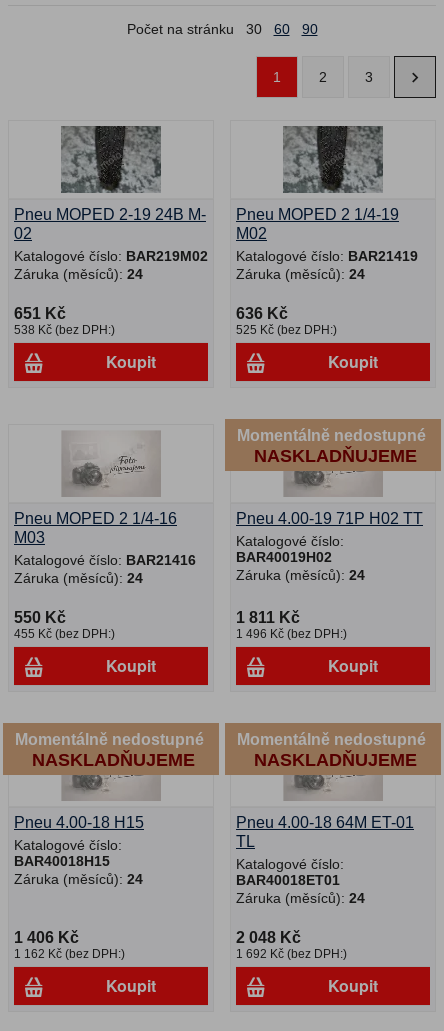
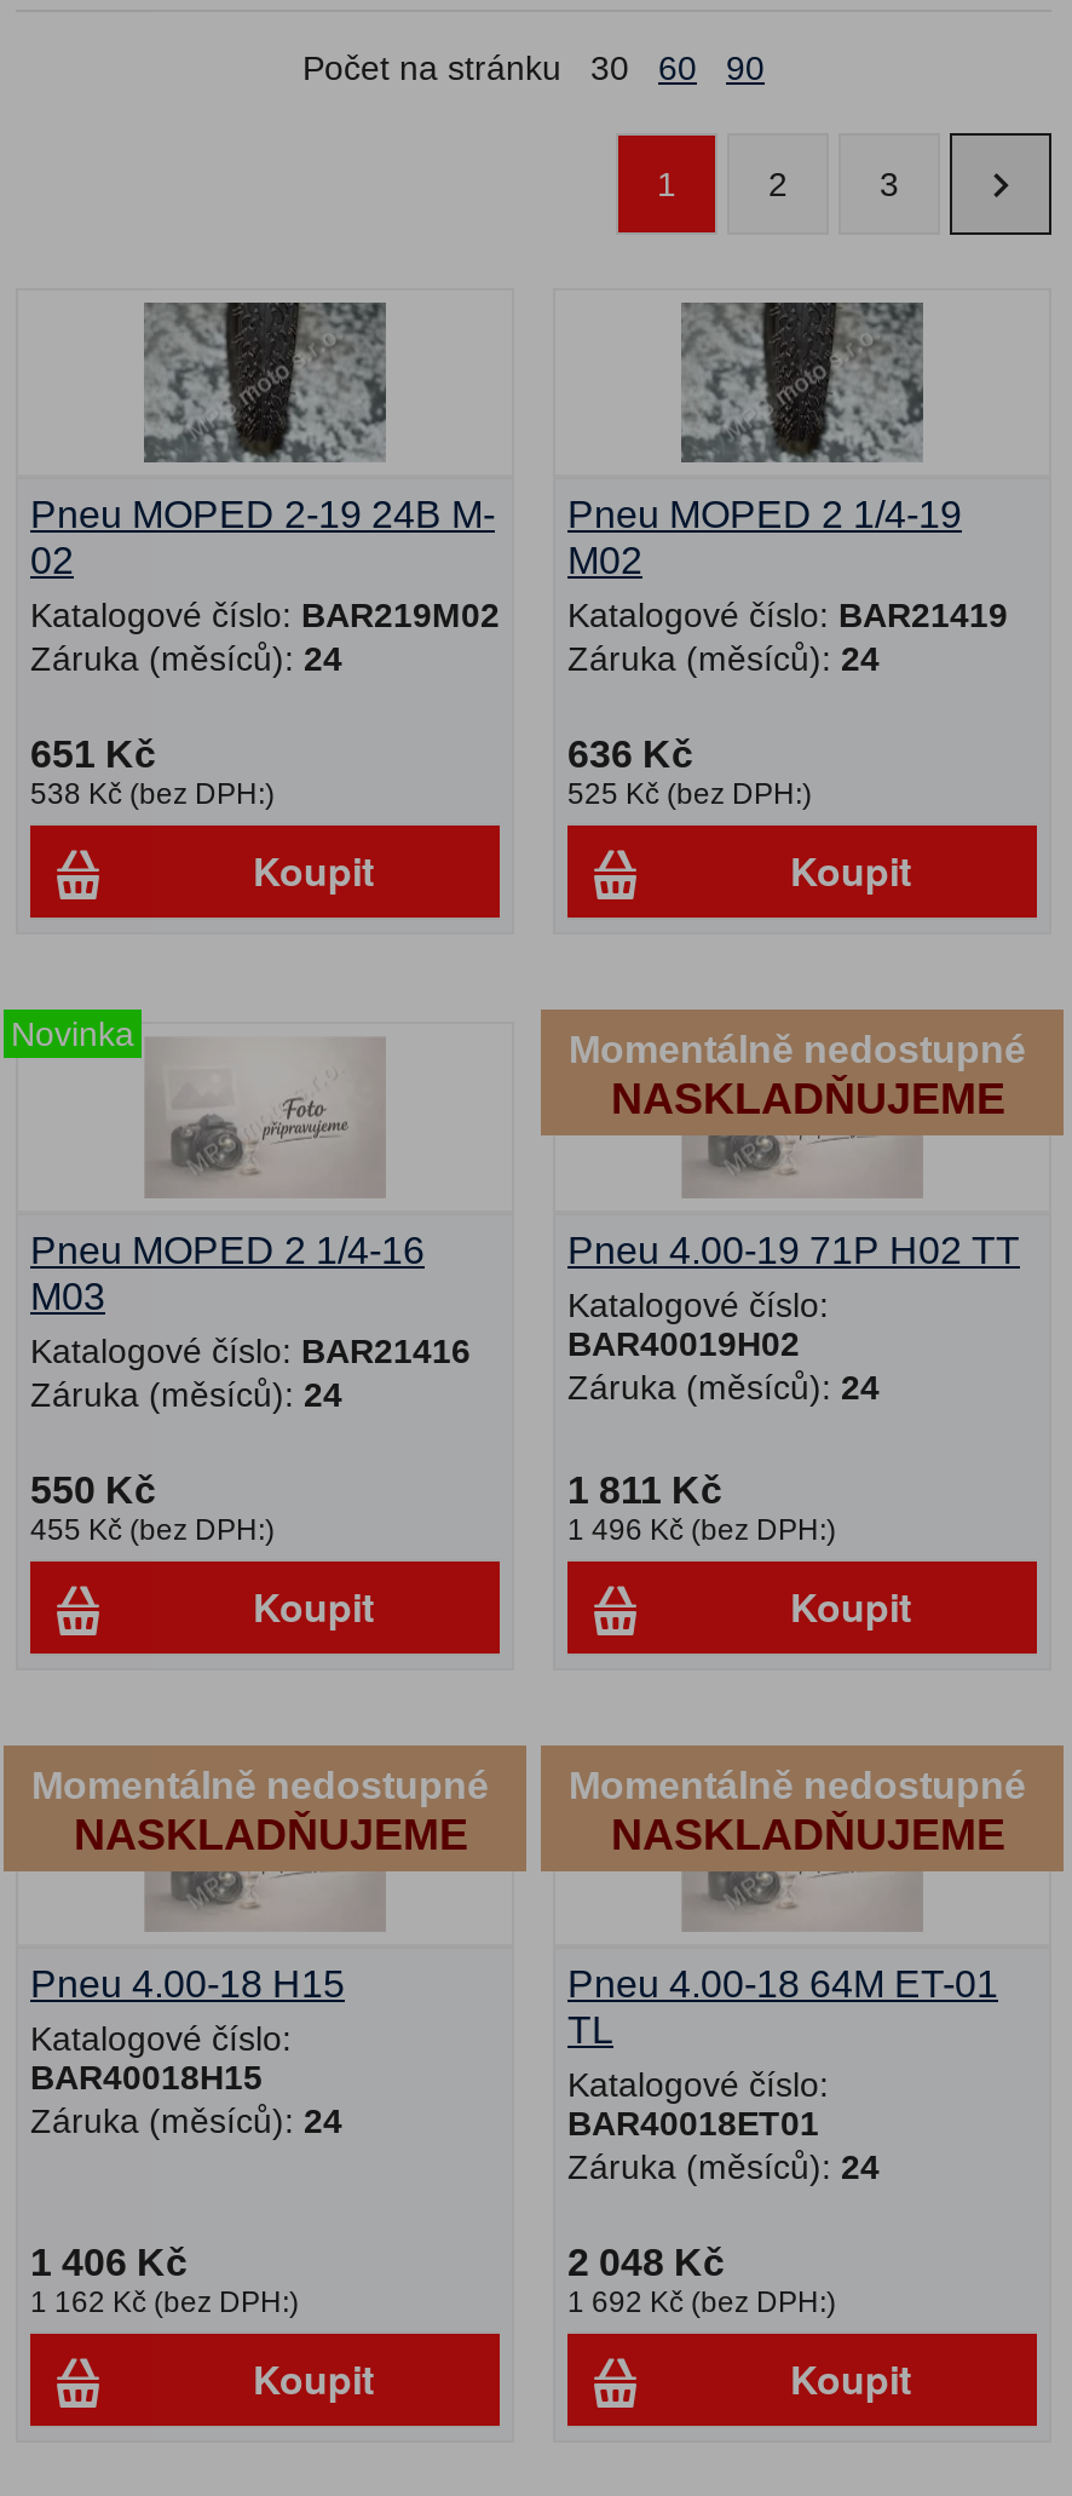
none -> [11,1015,134,1053] Novinka

